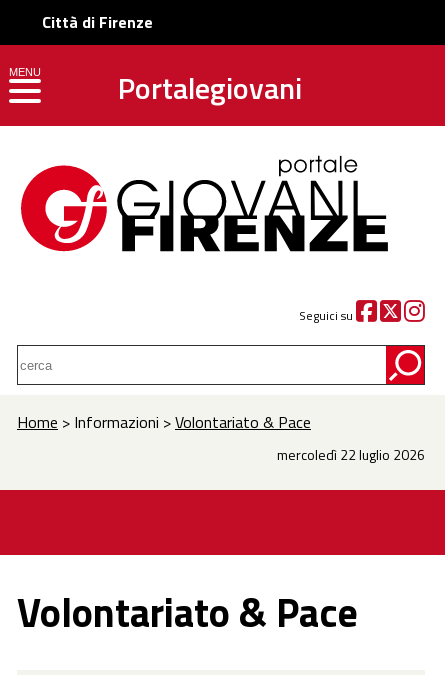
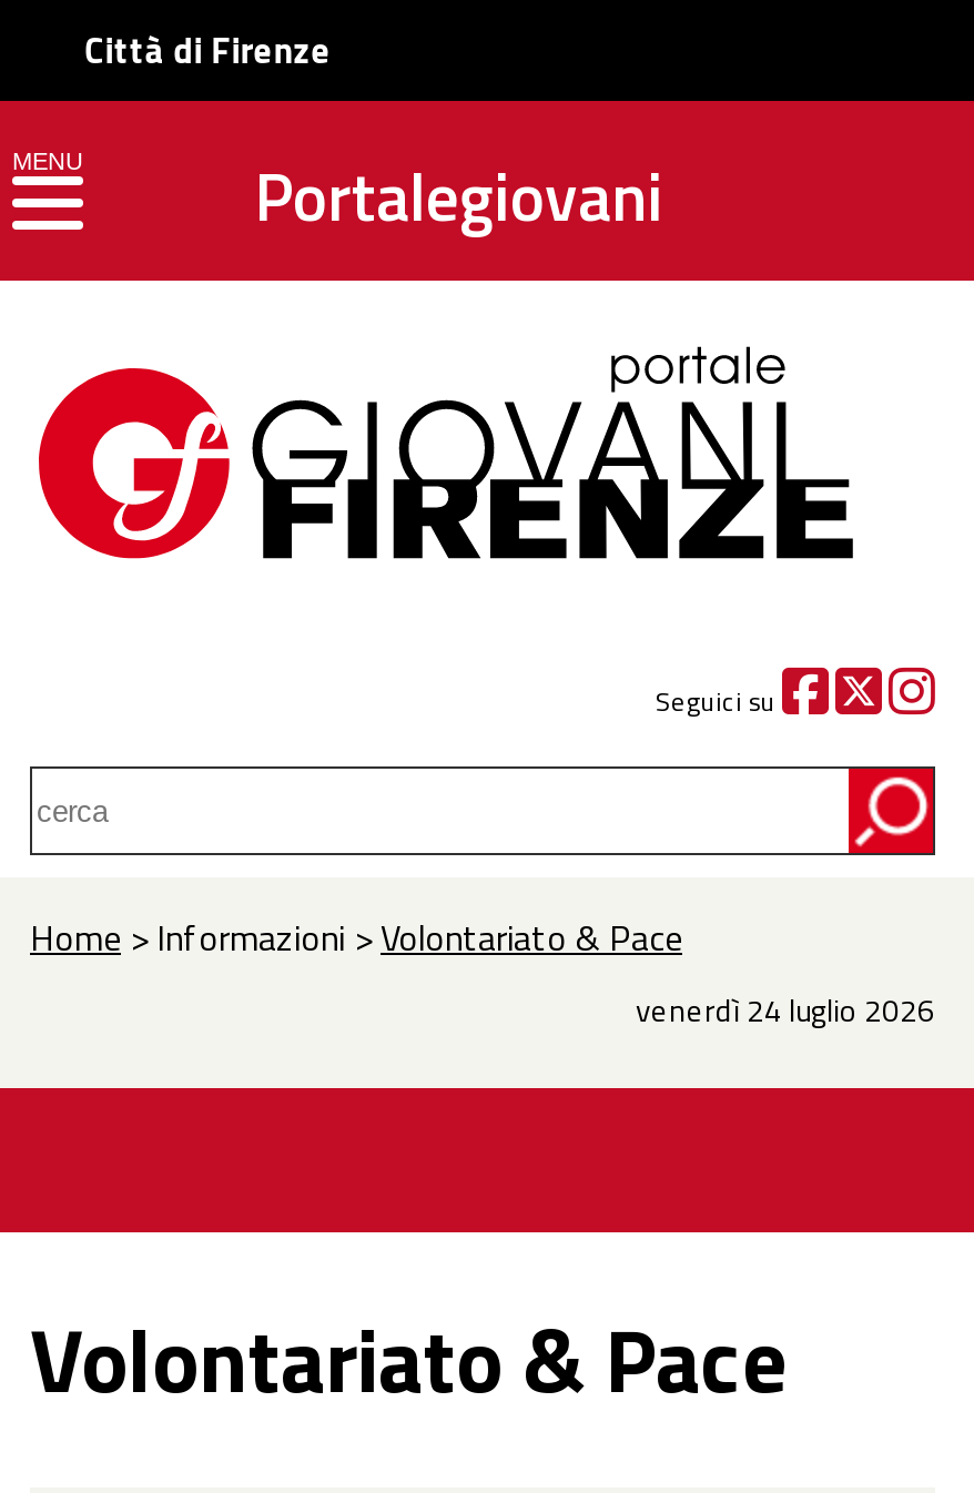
[277,444,425,465] mercoledì 22 luglio 2026 -> [636,986,935,1033] venerdì 24 luglio 2026

